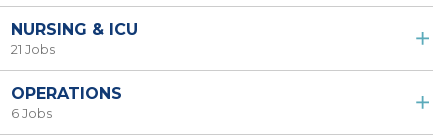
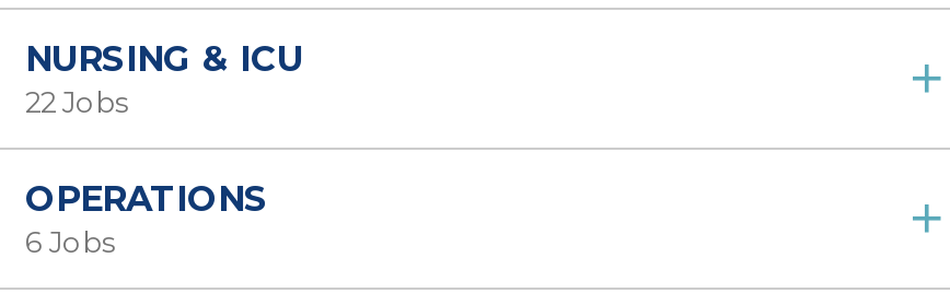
[11,42,55,57] 21 Jobs -> [25,86,128,119] 22 Jobs

